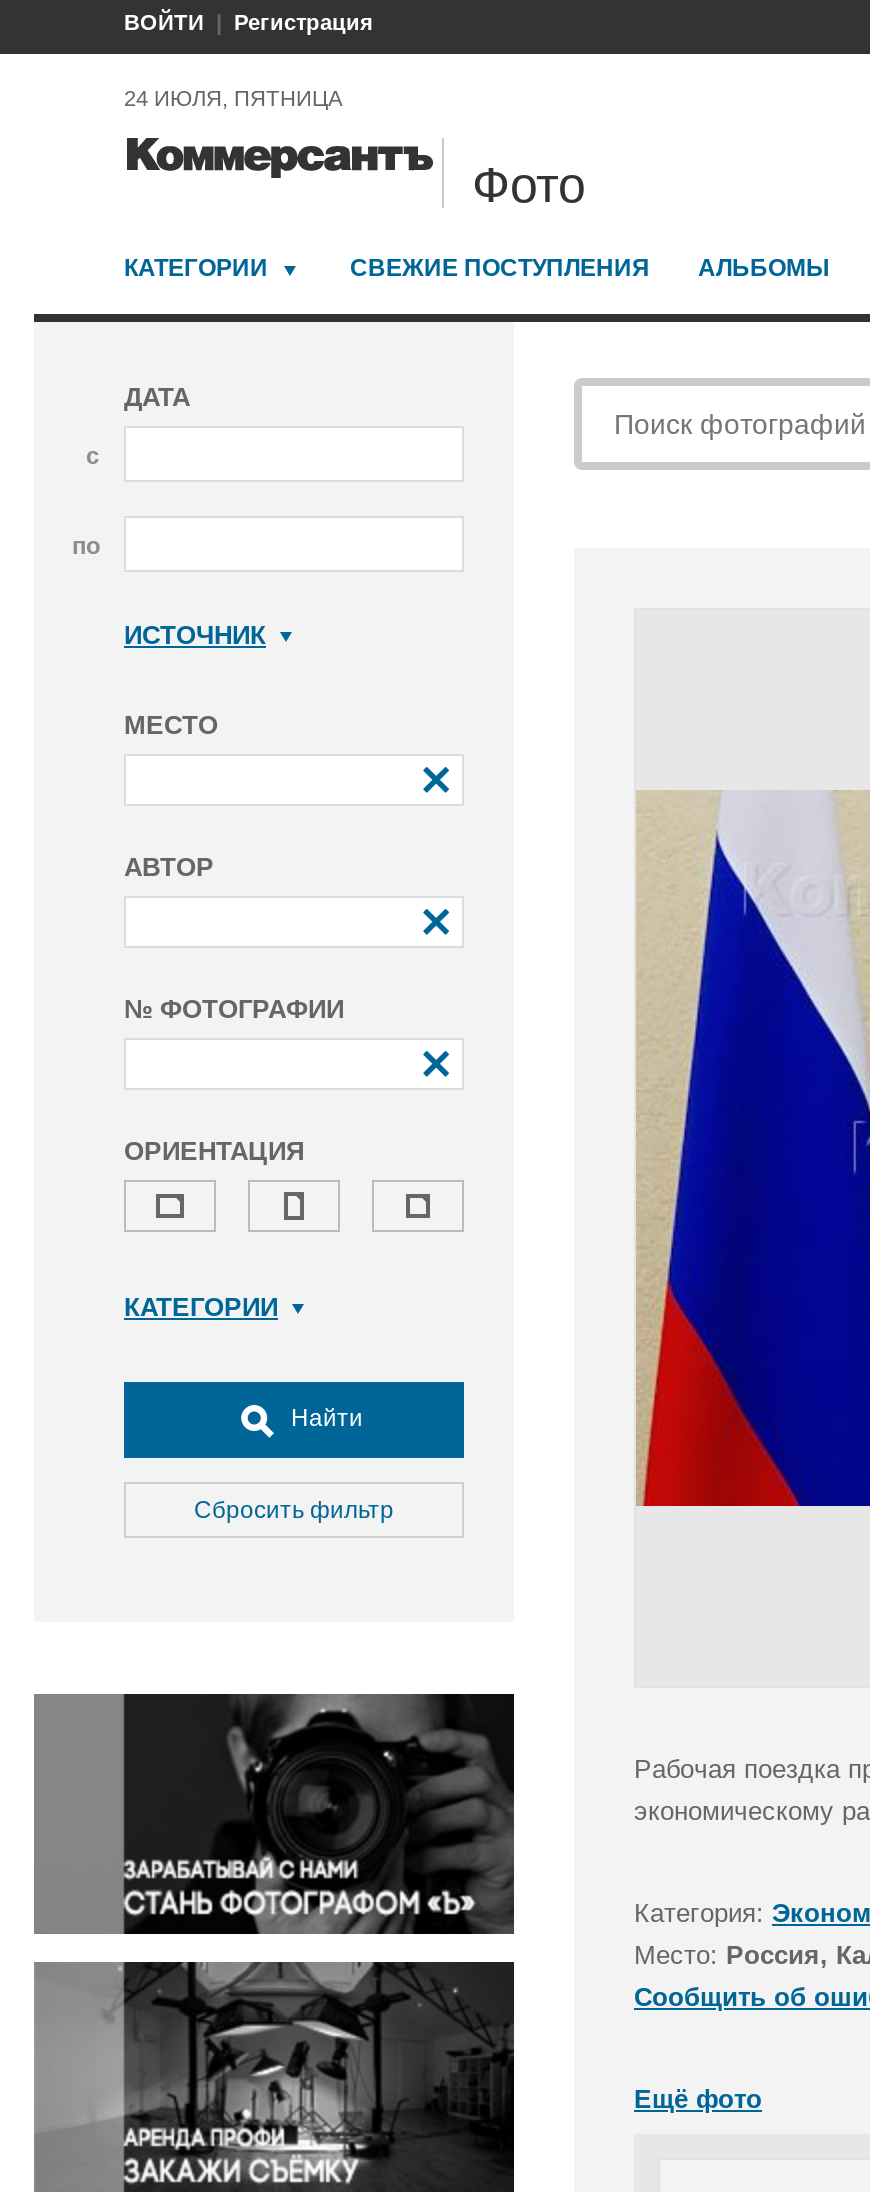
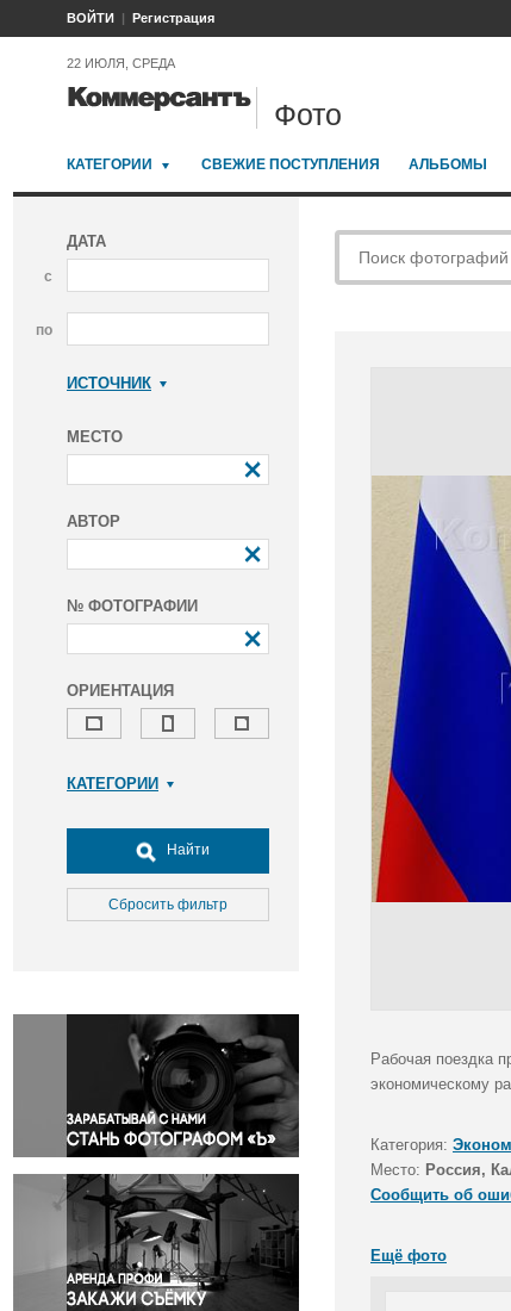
[124,86,342,110] 24 ИЮЛЯ, ПЯТНИЦА -> [67,56,175,70] 22 ИЮЛЯ, СРЕДА

